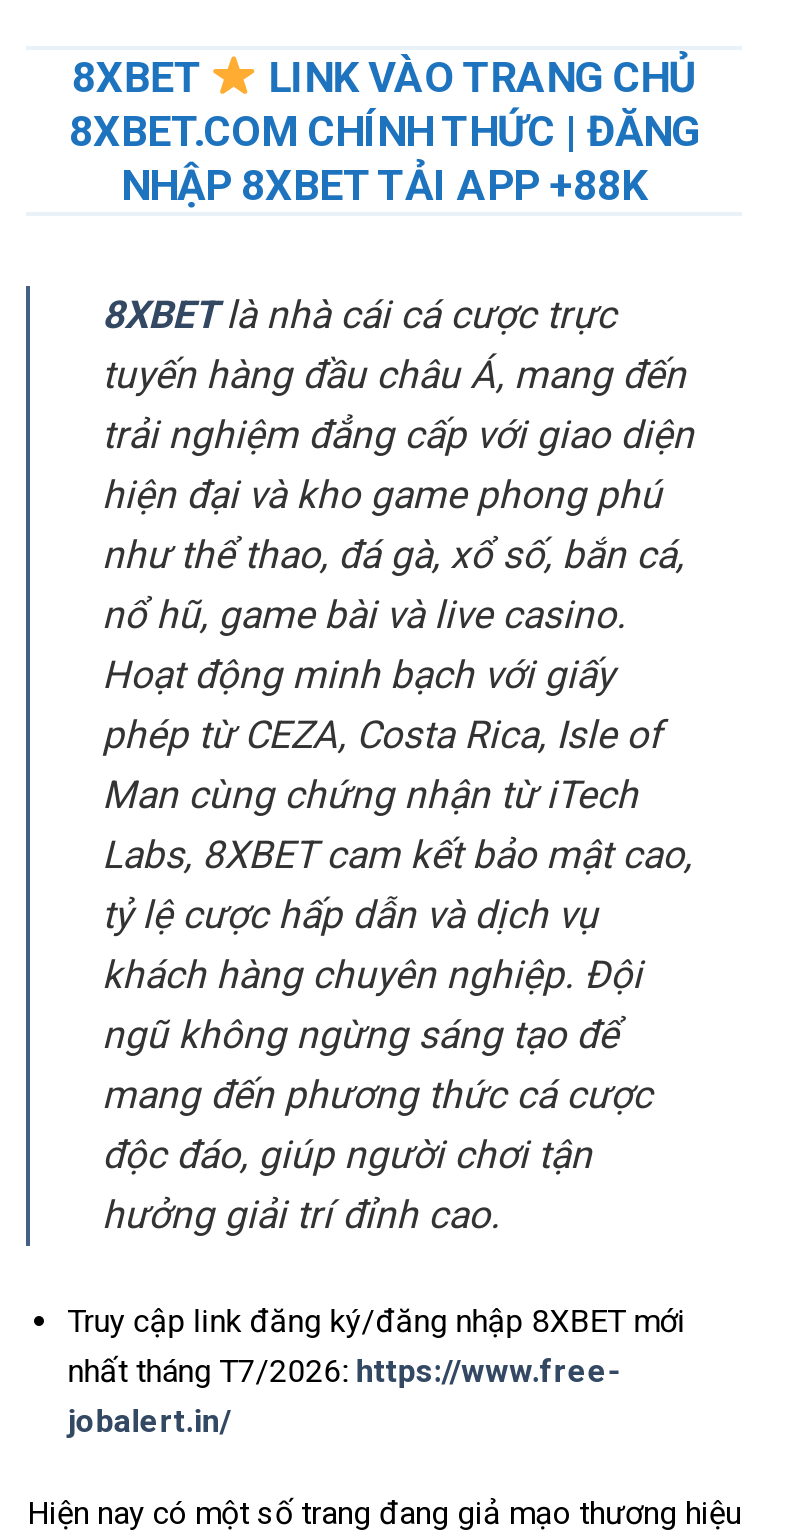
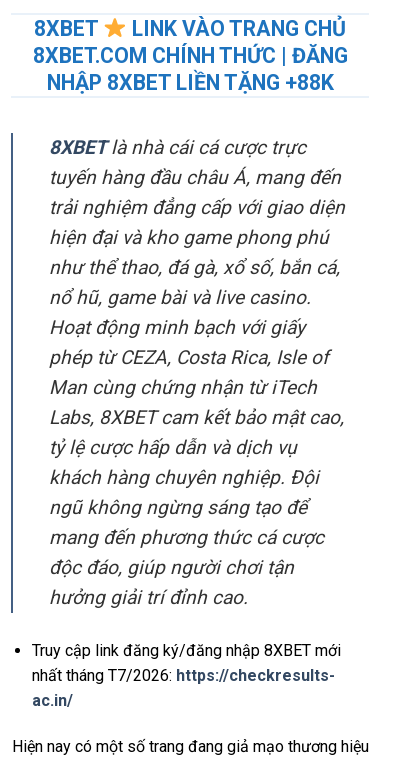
[121,159,647,209] NHẬP 8XBET TẢI APP +88K -> [46,70,333,95] NHẬP 8XBET LIỀN TẶNG +88K
[68,1352,620,1440] nhất tháng T7/2026: https://www.free- | jobalert.in/ -> [32,666,335,710] nhất tháng T7/2026: https://checkresults- | ac.in/

